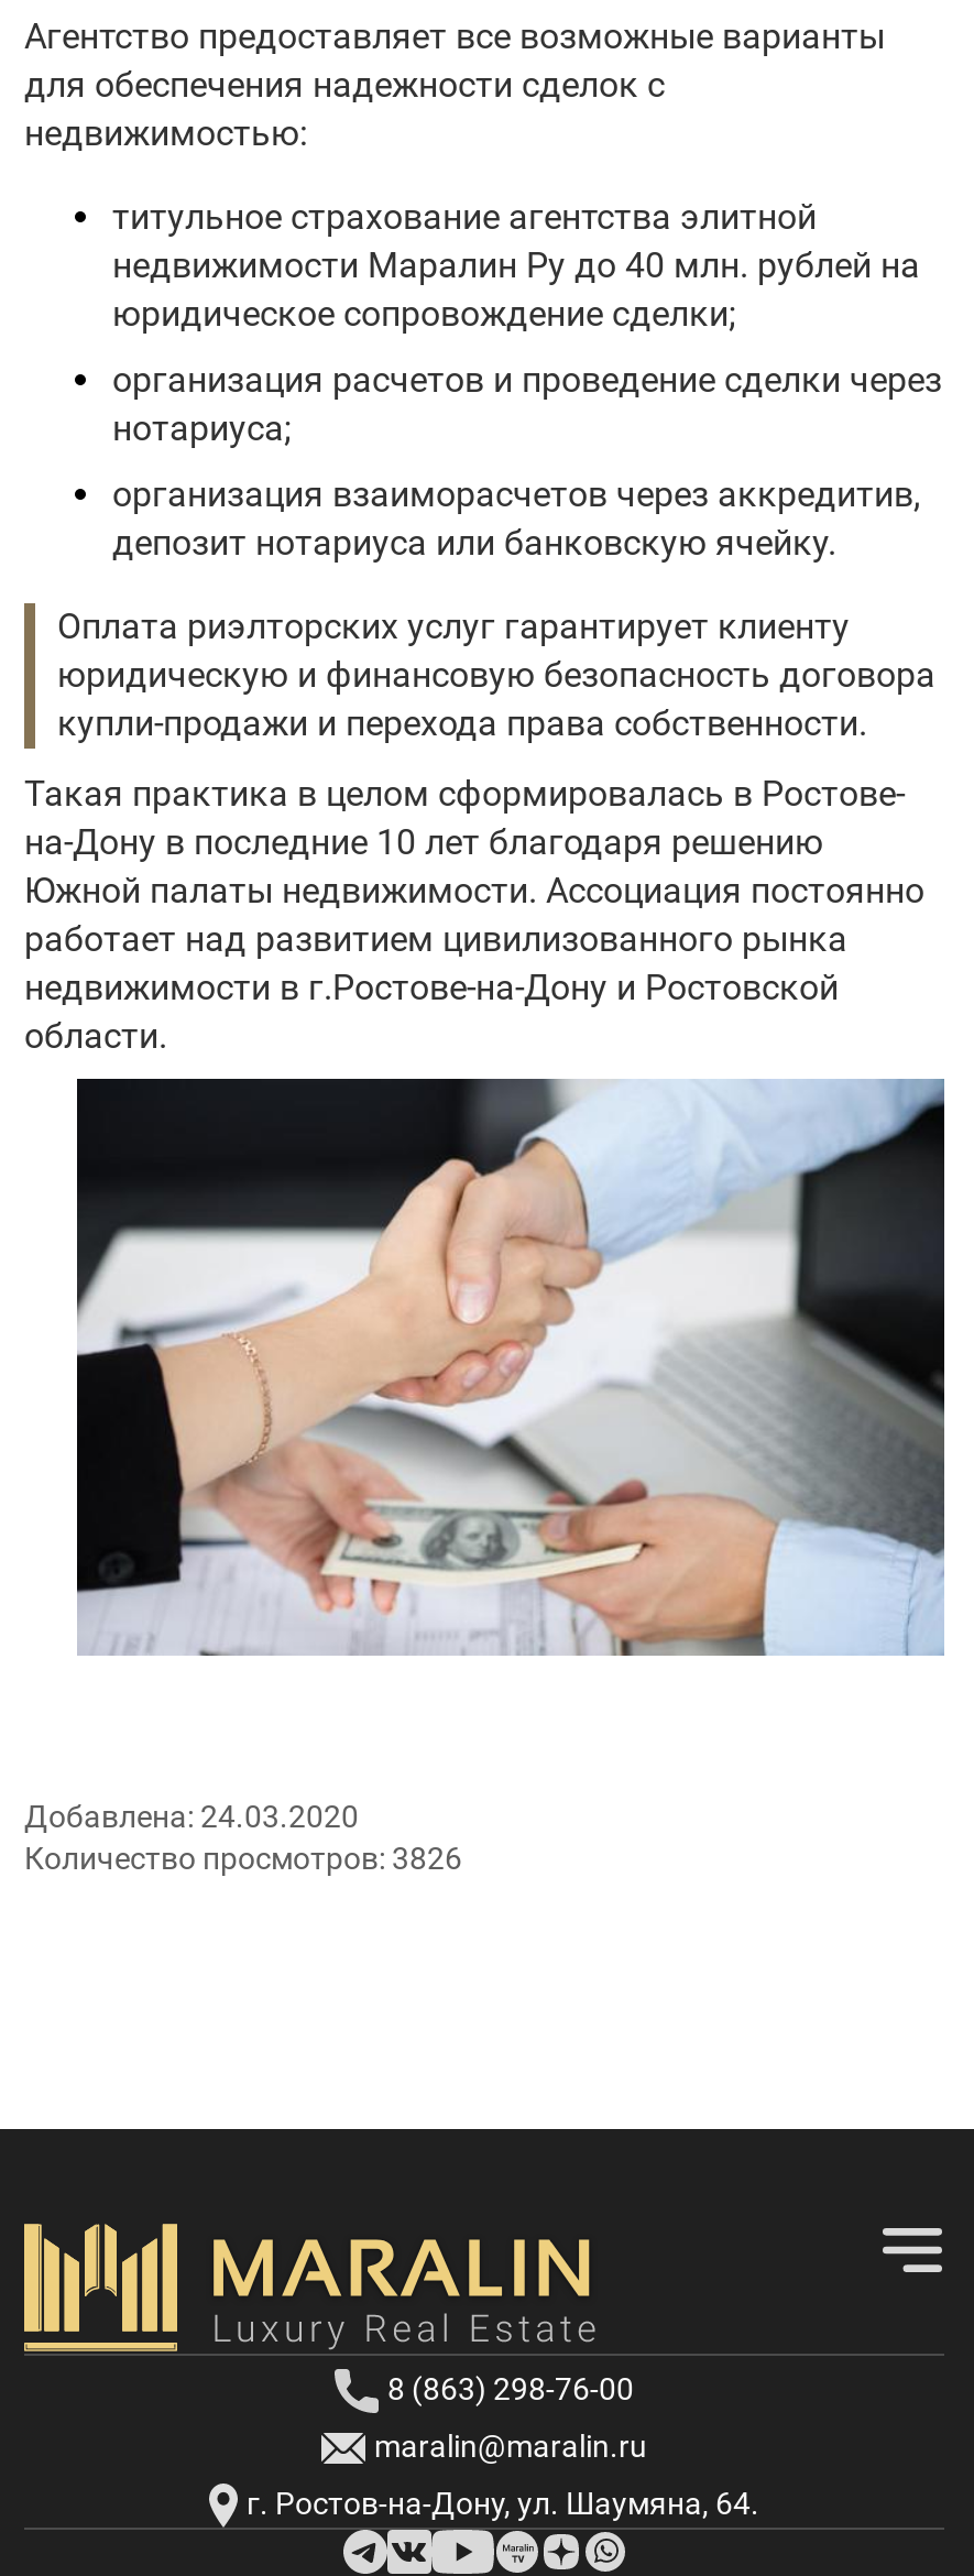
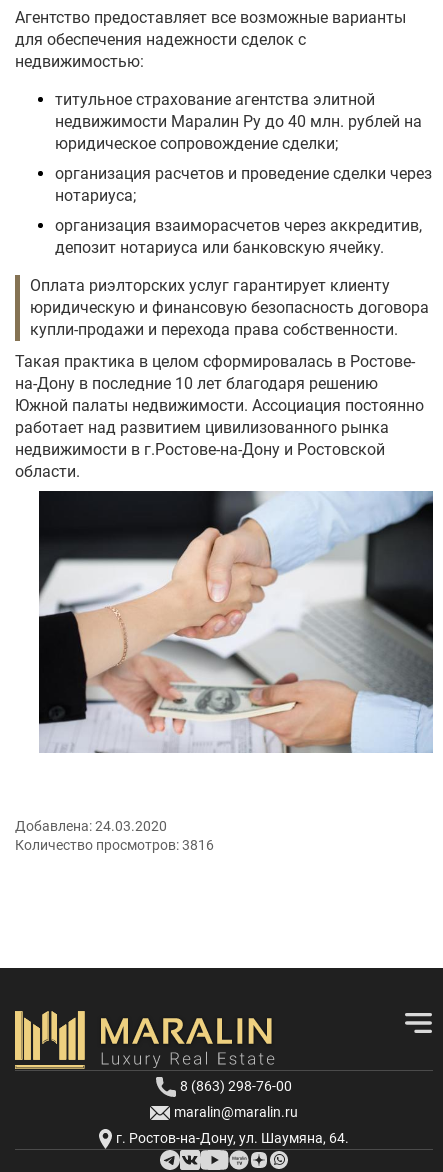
[24,1841,462,1876] Количество просмотров: 3826 -> [15,837,214,853] Количество просмотров: 3816

